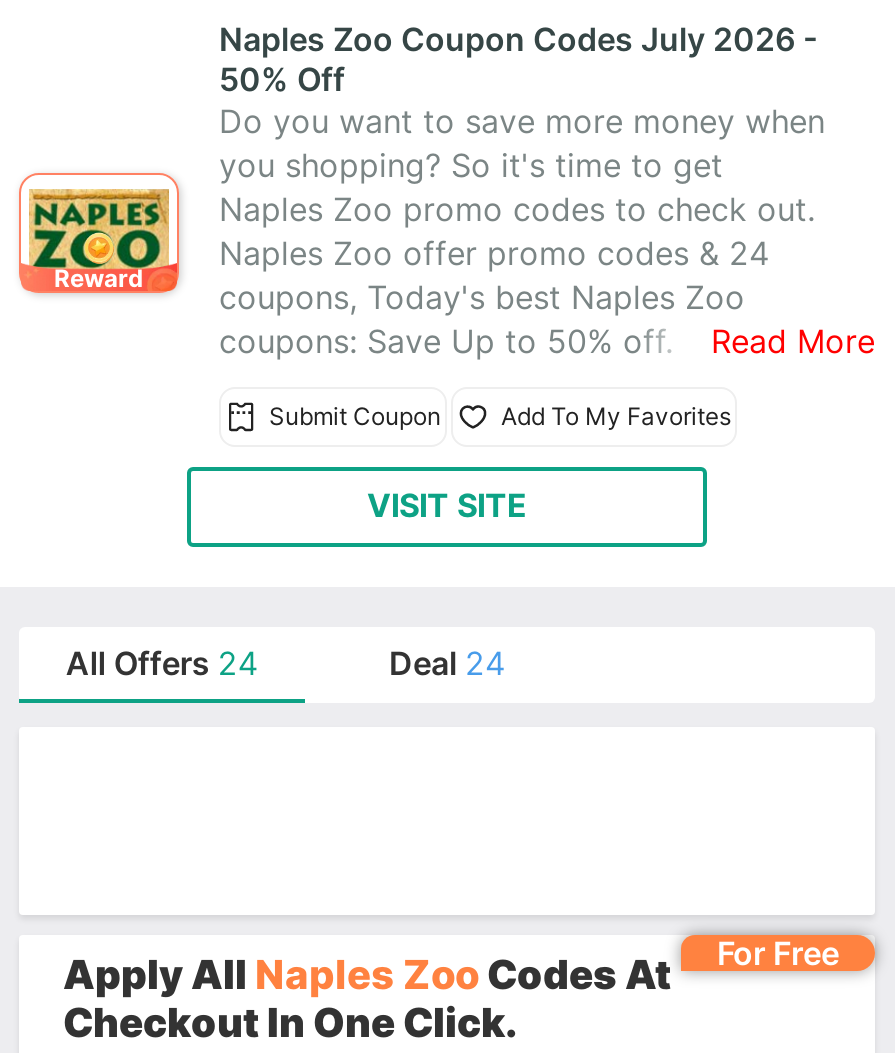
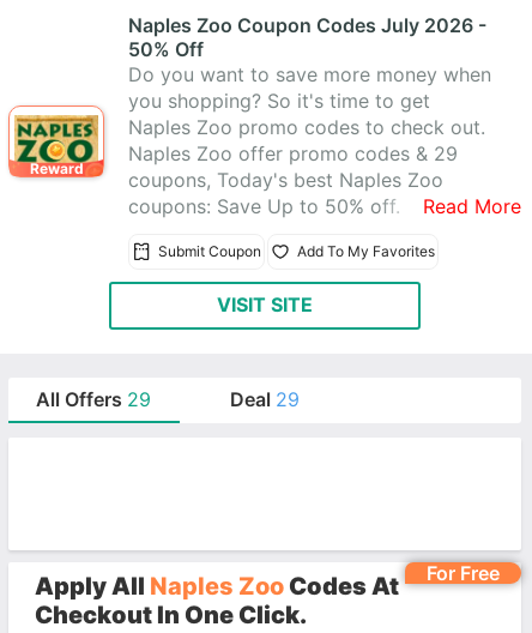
[219,233,769,273] Naples Zoo offer promo codes & 24 -> [128,141,458,165] Naples Zoo offer promo codes & 29
[66,643,258,683] All Offers 24 -> [36,387,151,411] All Offers 29
[389,643,505,683] Deal 24 -> [230,387,300,411] Deal 29

